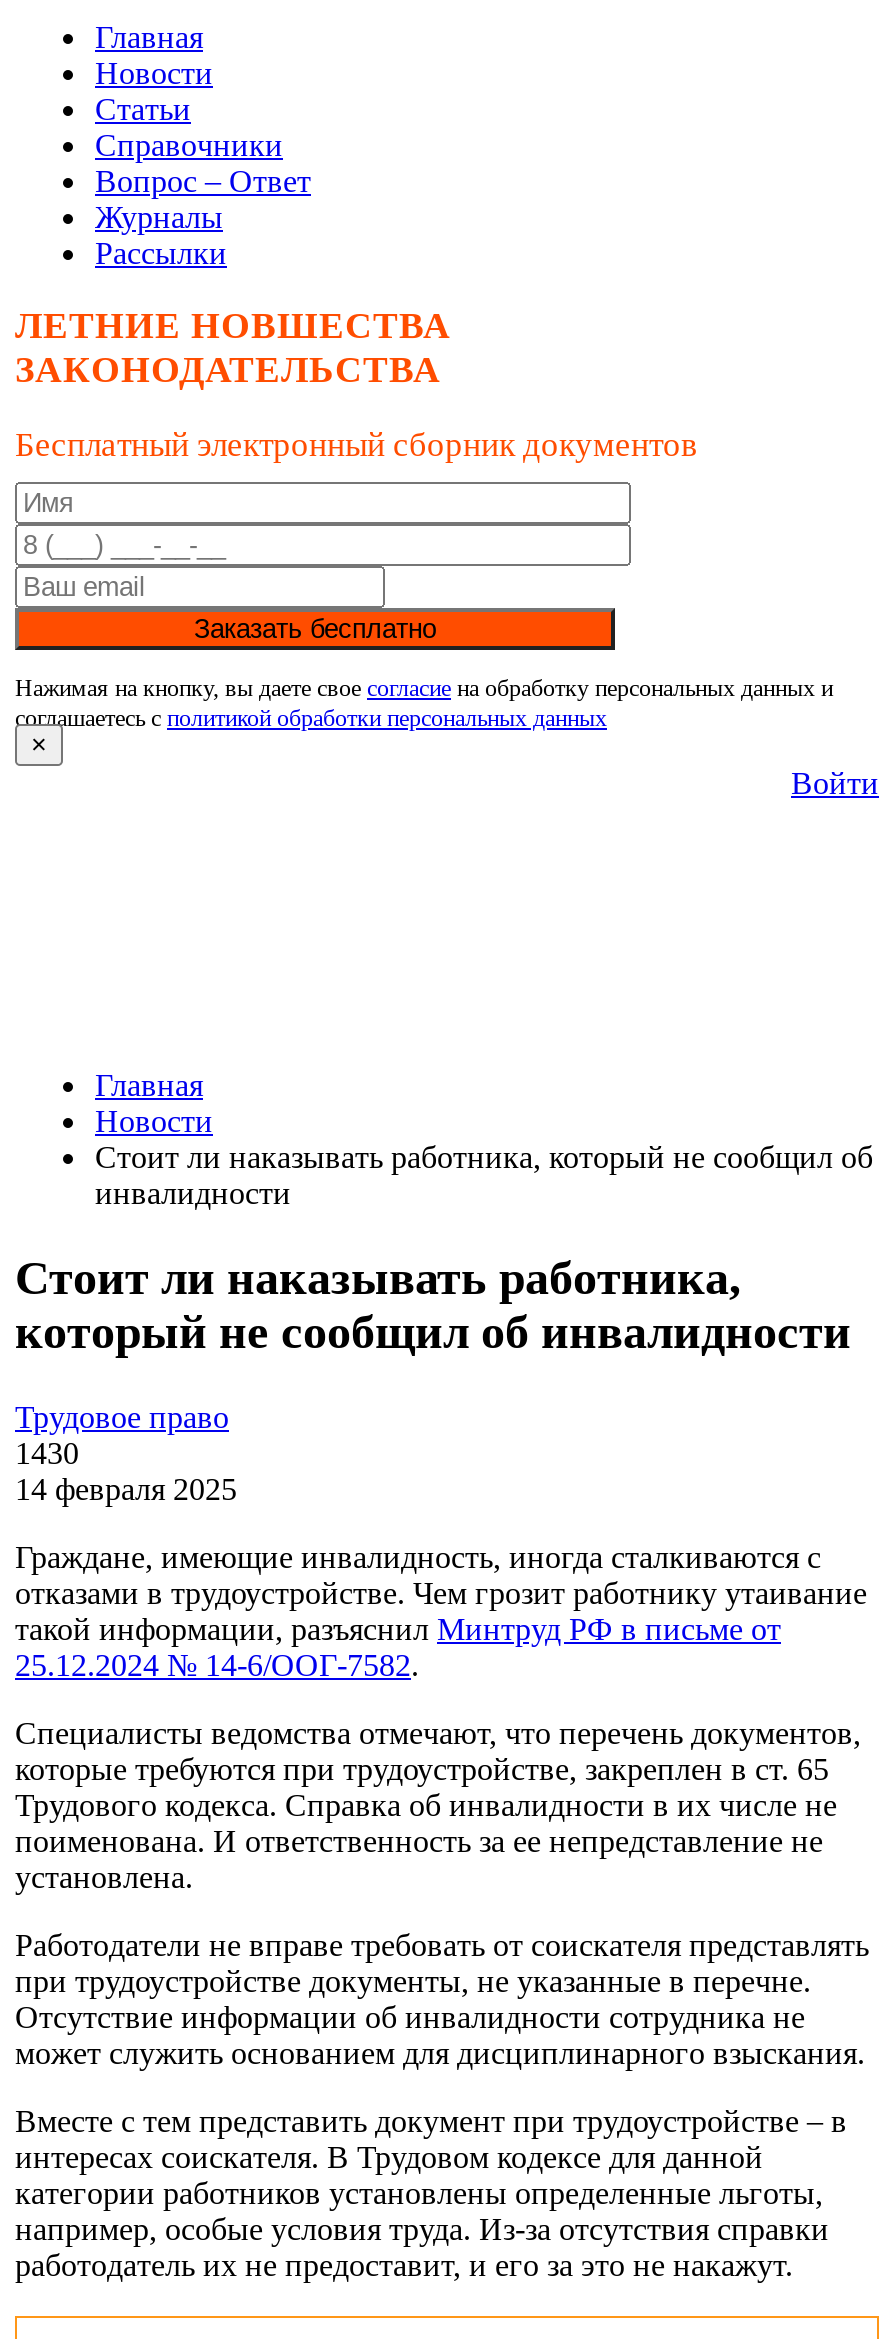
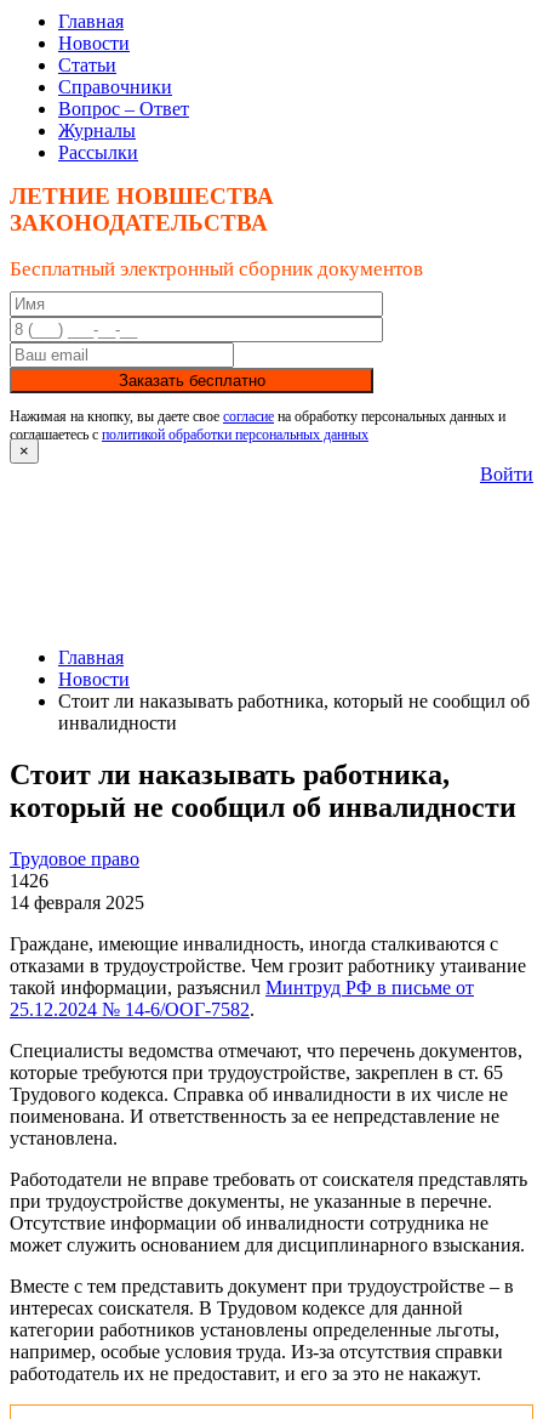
[15,1436,79,1470] 1430 -> [10,870,48,891] 1426

